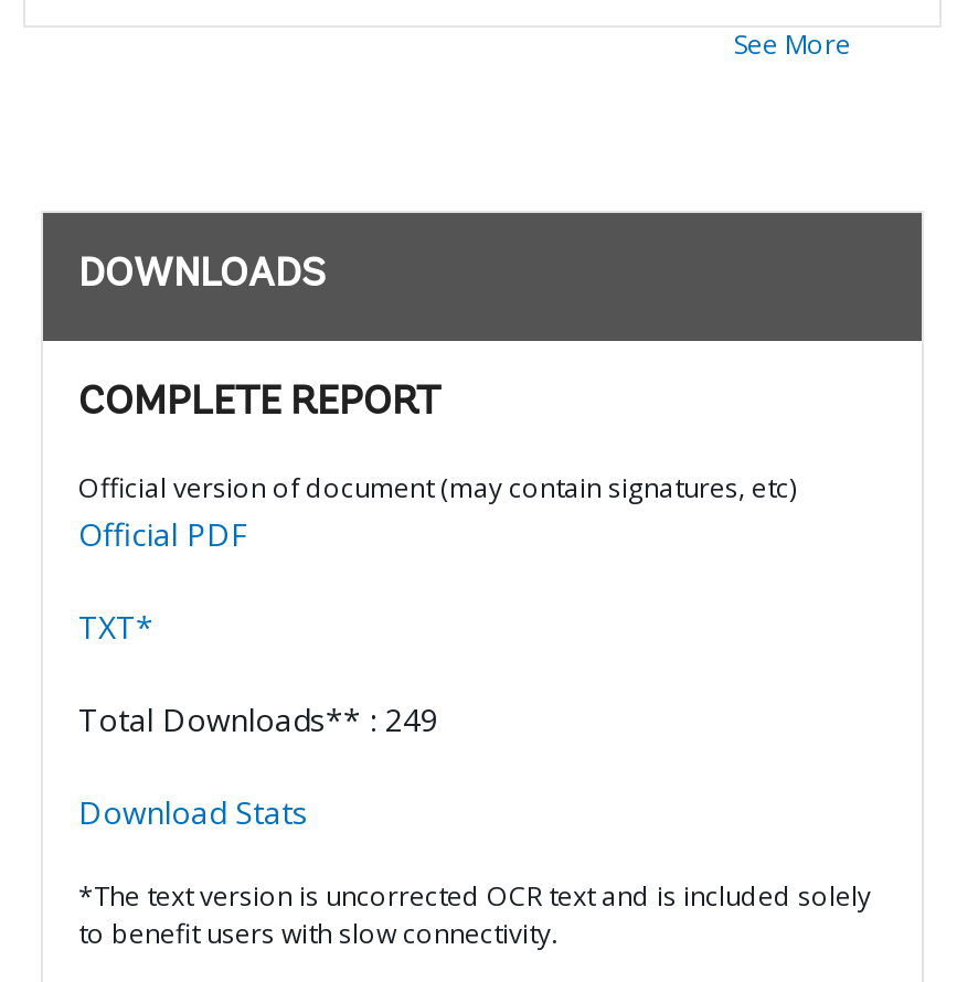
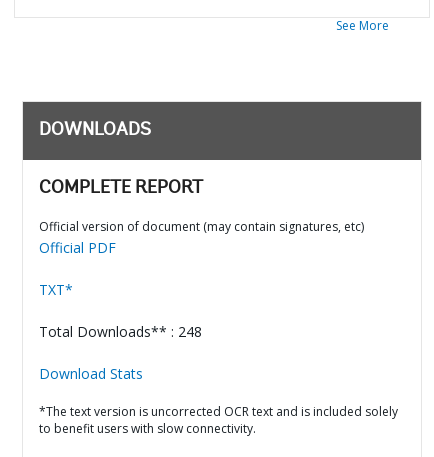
[78,698,438,740] Total Downloads** : 249 -> [39,322,202,341] Total Downloads** : 248

